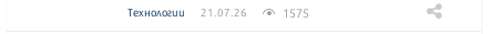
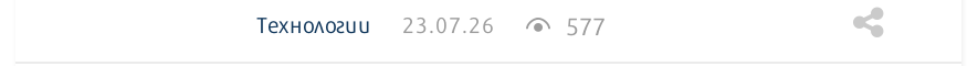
[201,3,309,21] 21.07.26 | 1575 -> [402,6,606,42] 23.07.26 | 577

